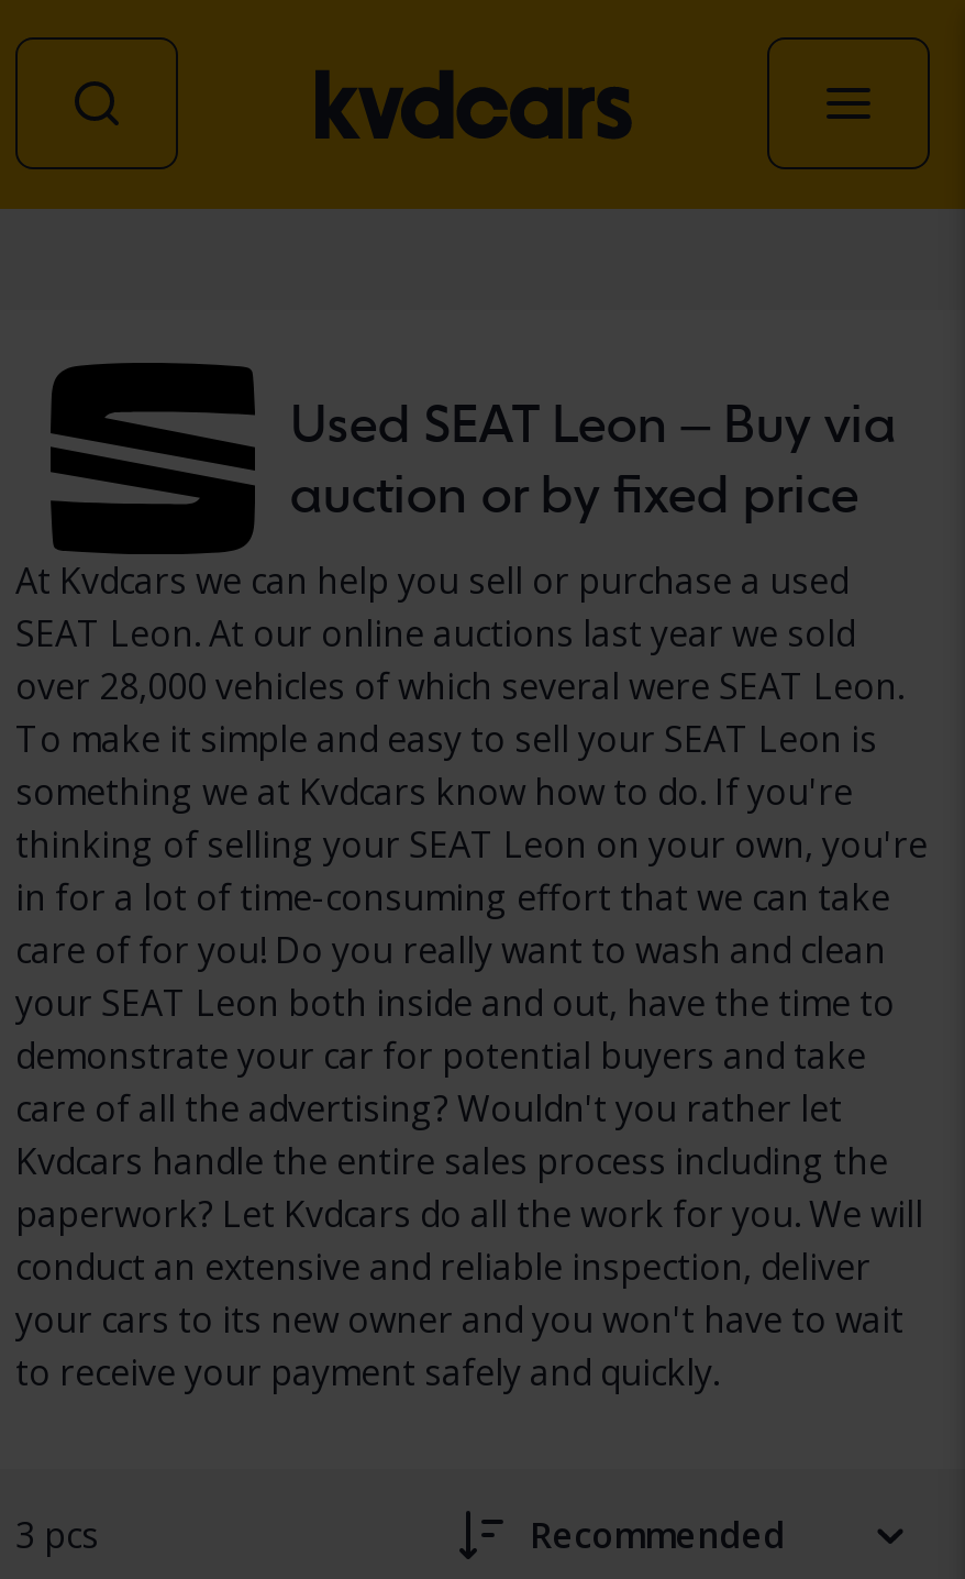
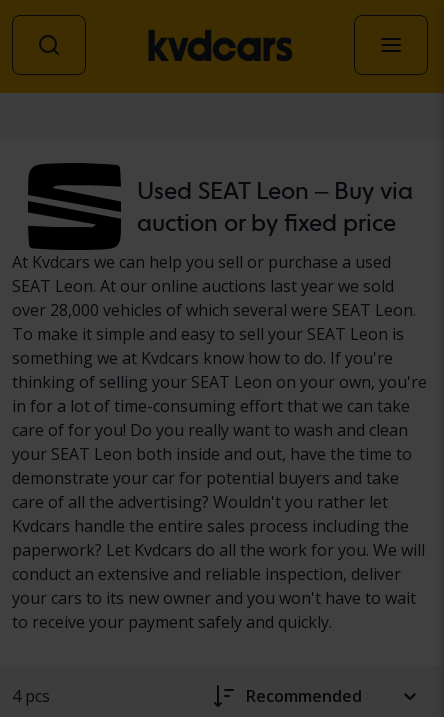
[15,1511,99,1560] 3 pcs -> [12,685,50,707] 4 pcs

